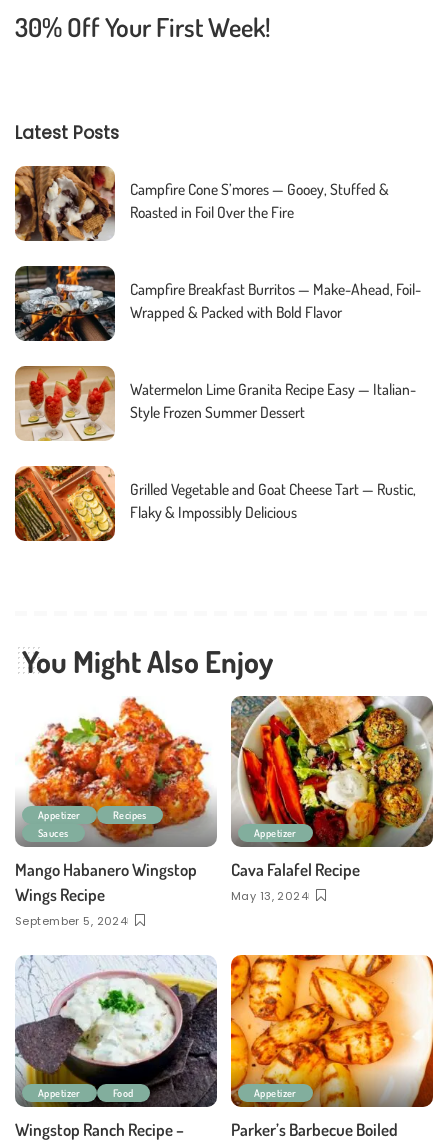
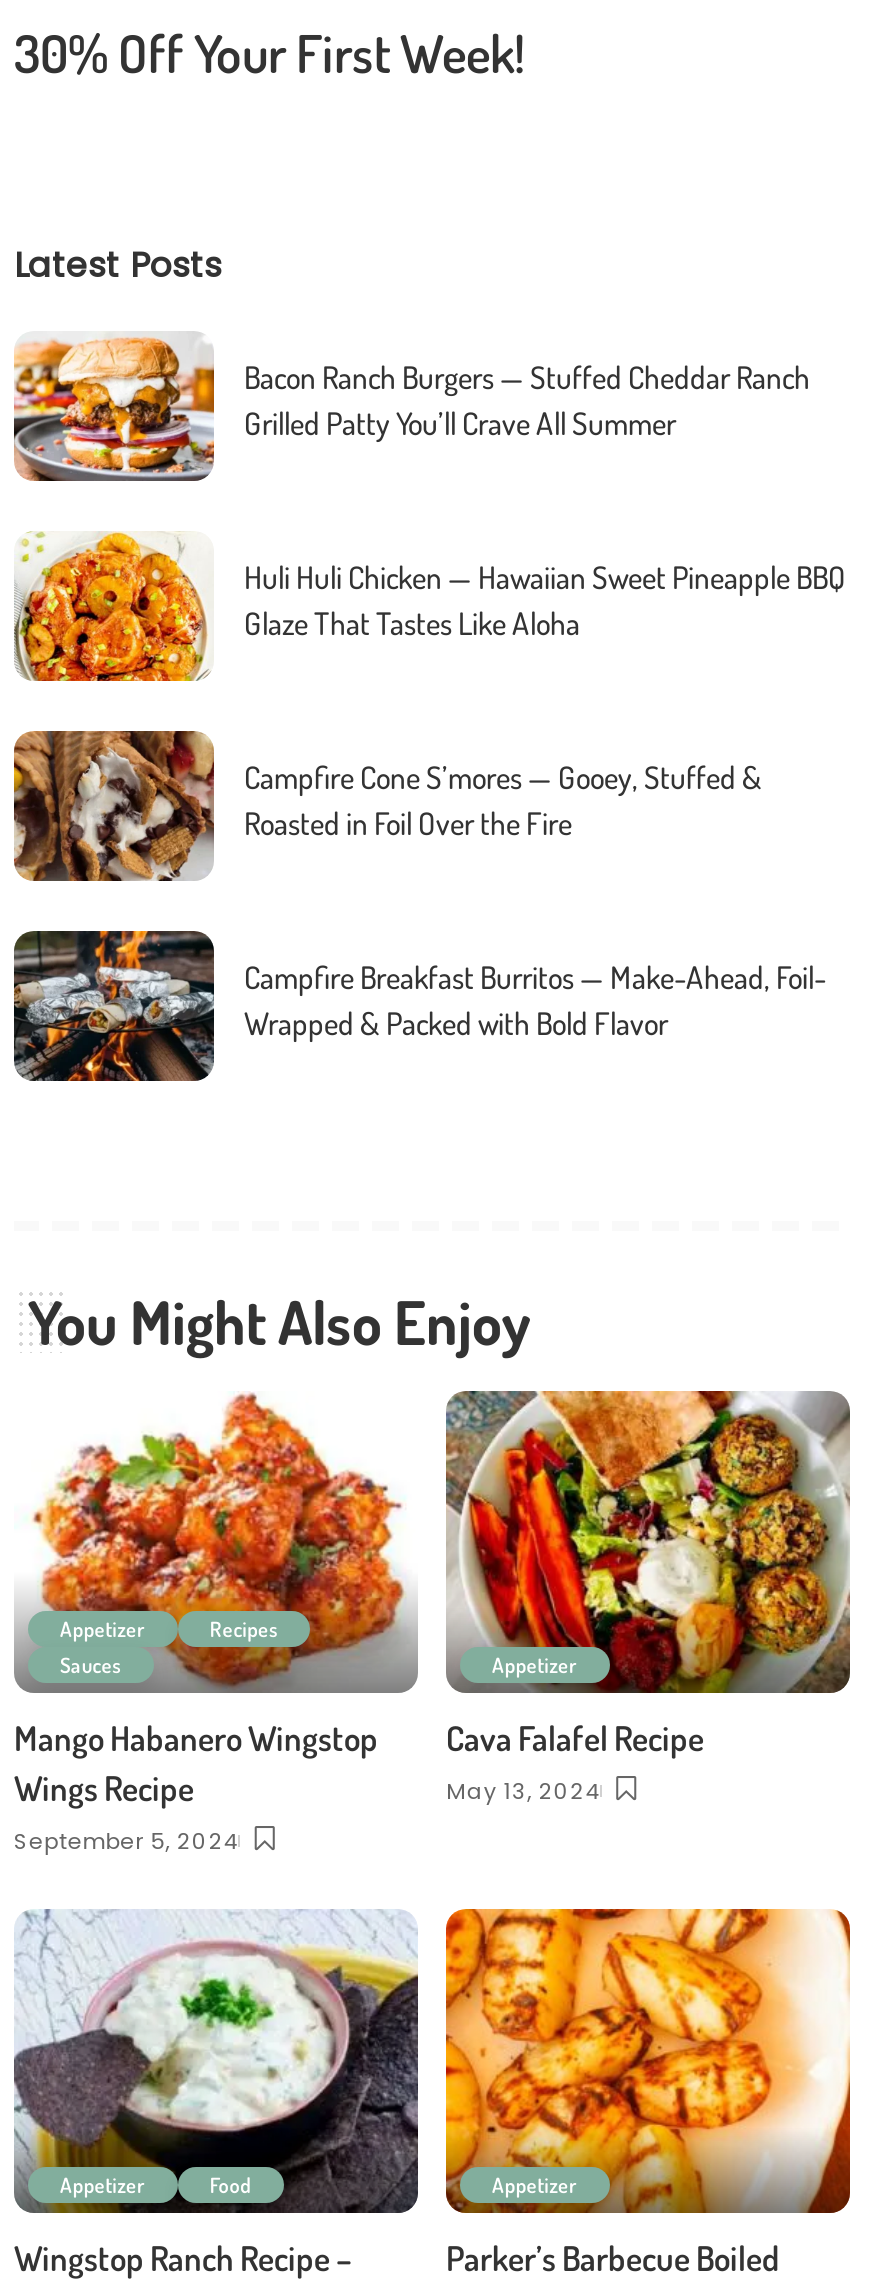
none -> [14,333,810,481] [image] | Bacon Ranch Burgers — Stuffed Cheddar Ranch | Grilled Patty You’ll Crave All Summer
none -> [14,531,846,683] [image] | Huli Huli Chicken — Hawaiian Sweet Pineapple BBQ | Glaze That Tastes Like Aloha
moved [13,164,421,322] -> [10,727,826,1043]: [image] | Campfire Cone S’mores — Gooey, Stuffed & | Roasted in Foil Over the Fire | Campfire Breakfast Burritos — Make-Ahead, Foil- | Wrapped & Packed with Bold Flavor
[15,365,416,442] [image] | Watermelon Lime Granita Recipe Easy — Italian- | Style Frozen Summer Dessert -> none
[14,465,416,542] [image] | Grilled Vegetable and Goat Cheese Tart — Rustic, | Flaky & Impossibly Delicious -> none

